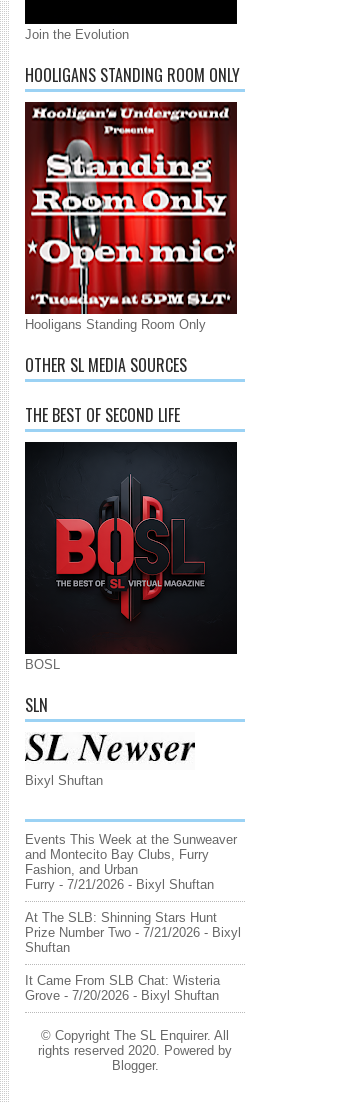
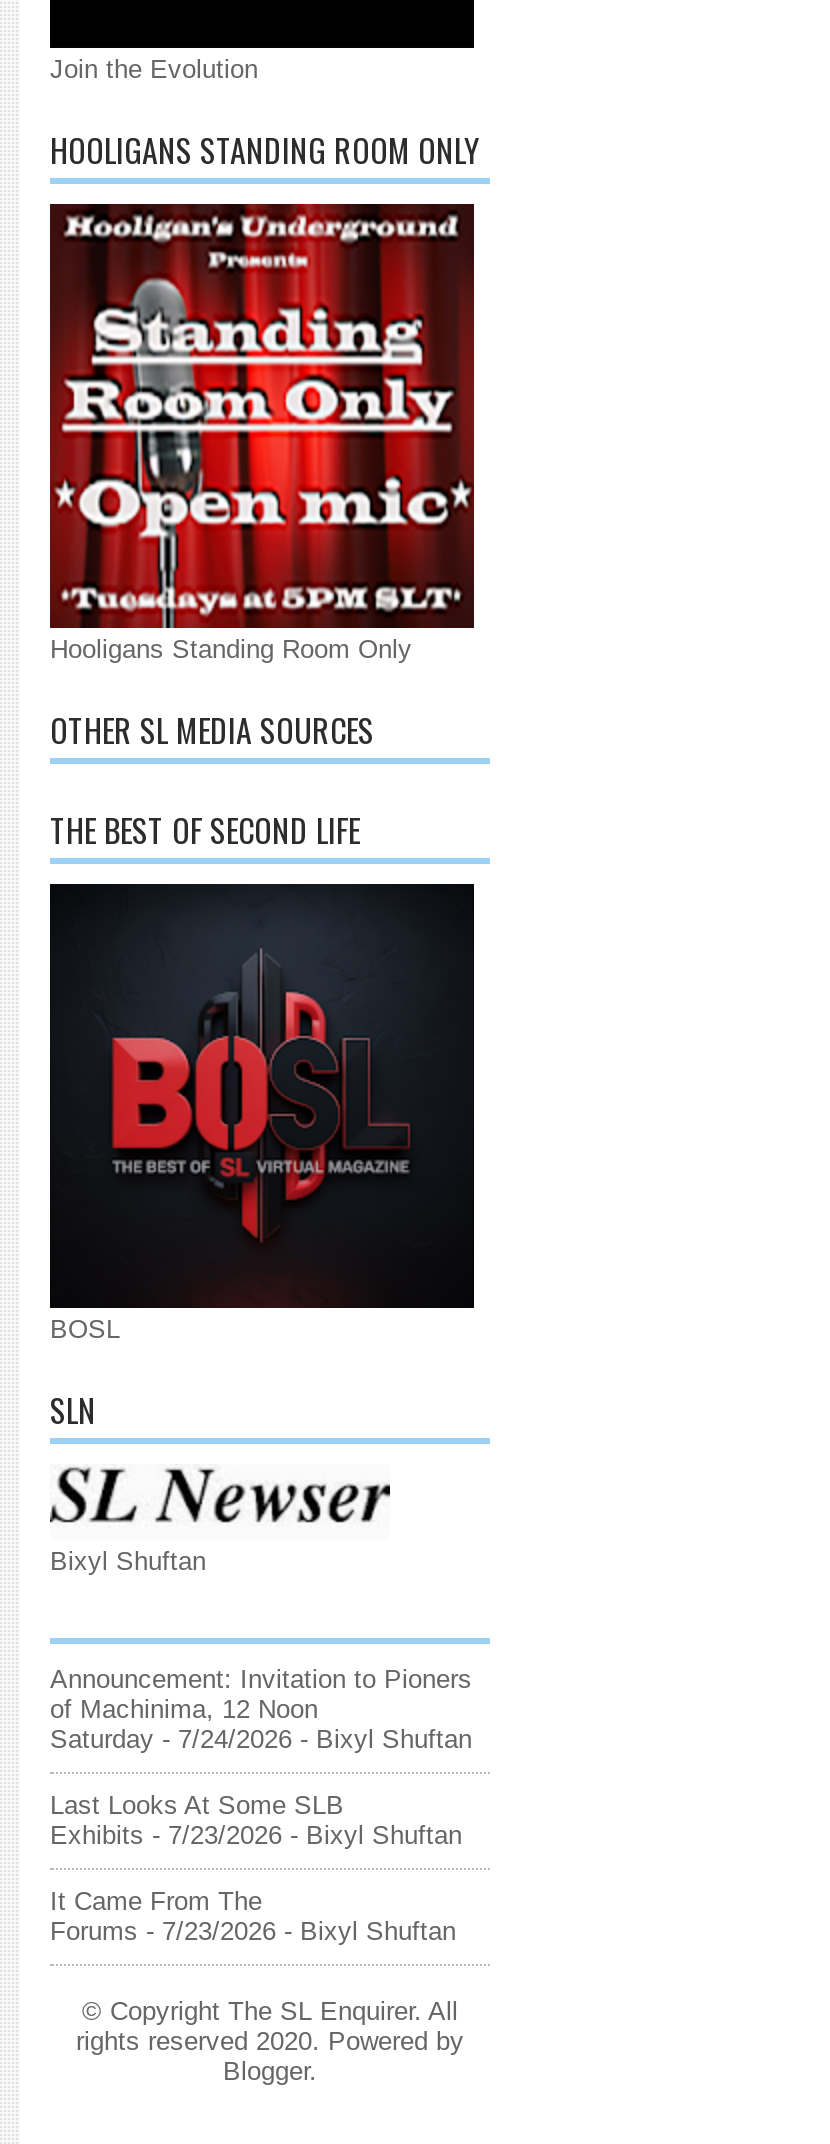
[25,832,237,892] Events This Week at the Sunweaver | and Montecito Bay Clubs, Furry | Fashion, and Urban | Furry - 7/21/2026 - Bixyl Shuftan -> [50,1664,472,1754] Announcement: Invitation to Pioners | of Machinima, 12 Noon | Saturday - 7/24/2026 - Bixyl Shuftan
[25,910,241,955] At The SLB: Shinning Stars Hunt | Prize Number Two - 7/21/2026 - Bixyl | Shuftan -> [50,1790,462,1850] Last Looks At Some SLB | Exhibits - 7/23/2026 - Bixyl Shuftan
[25,973,220,1003] It Came From SLB Chat: Wisteria | Grove - 7/20/2026 - Bixyl Shuftan -> [50,1886,456,1946] It Came From The | Forums - 7/23/2026 - Bixyl Shuftan

